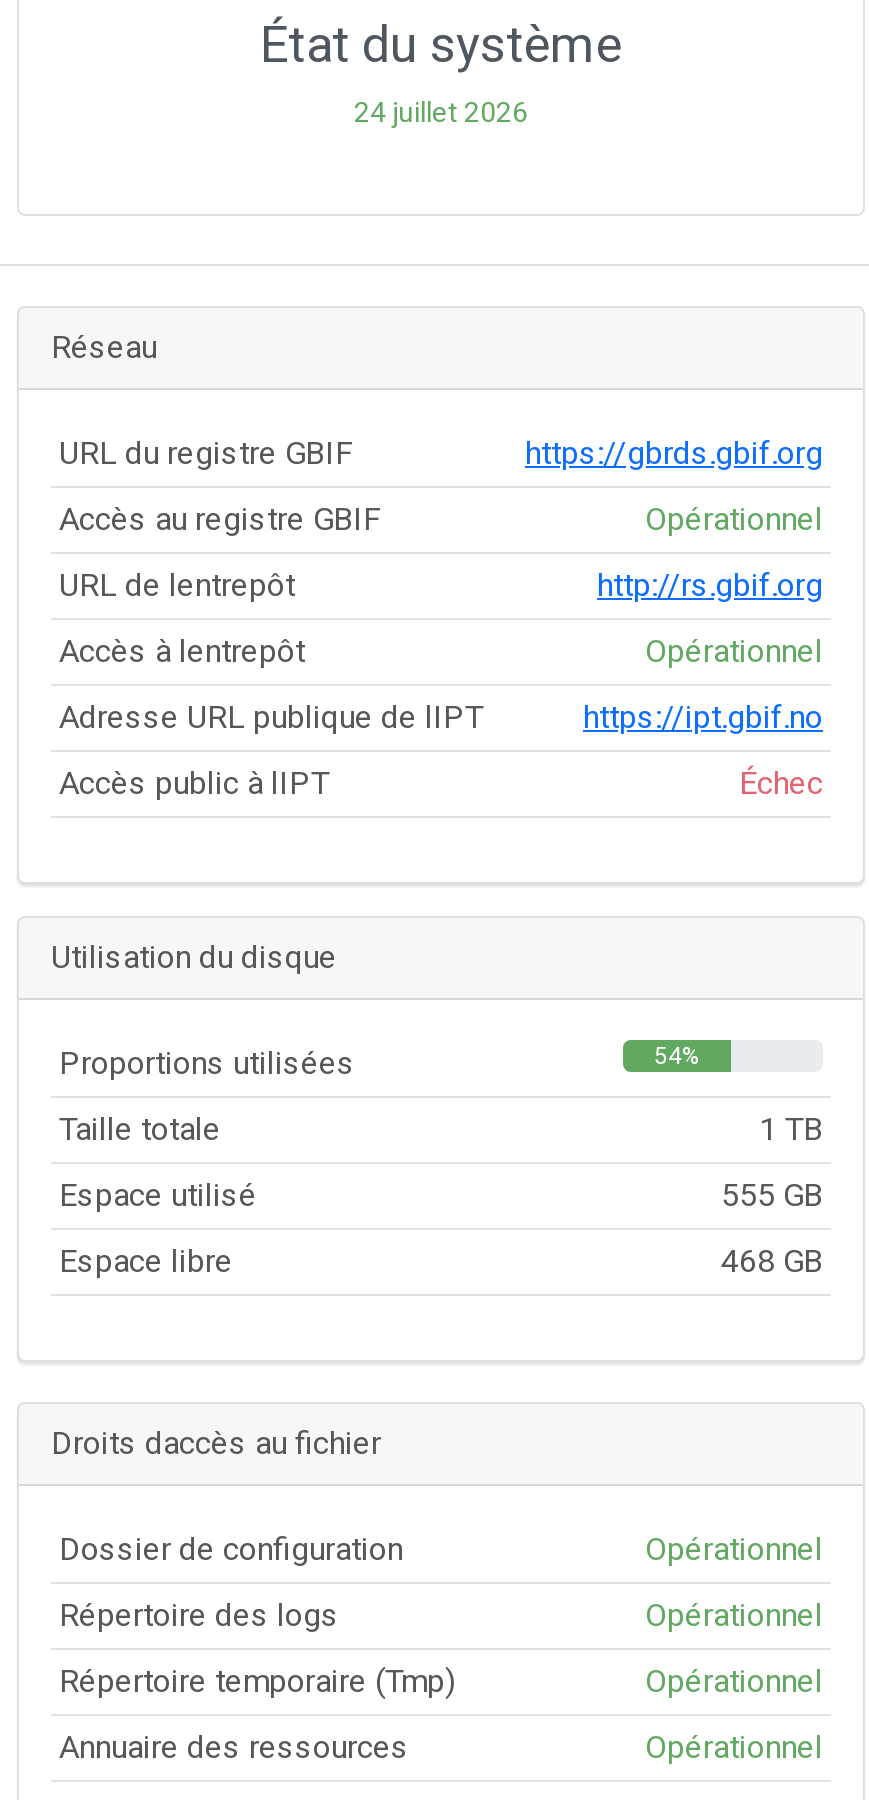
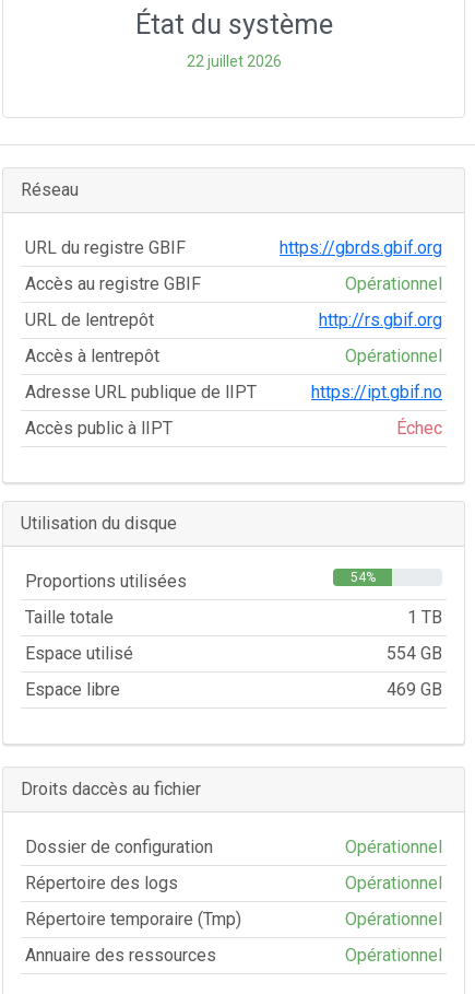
[354,96,528,128] 24 juillet 2026 -> [186,52,281,70] 22 juillet 2026
[721,1176,823,1214] 555 GB -> [387,643,442,664] 554 GB
[721,1242,823,1280] 468 GB -> [387,679,442,700] 469 GB

